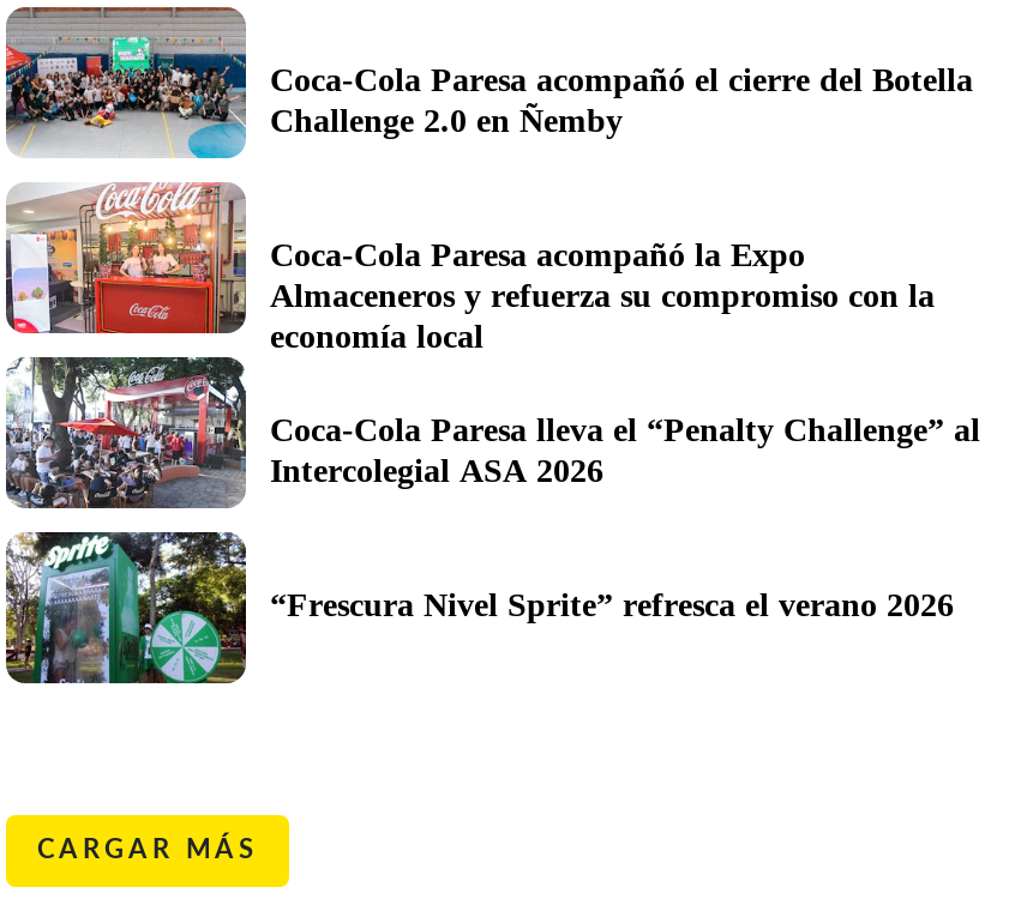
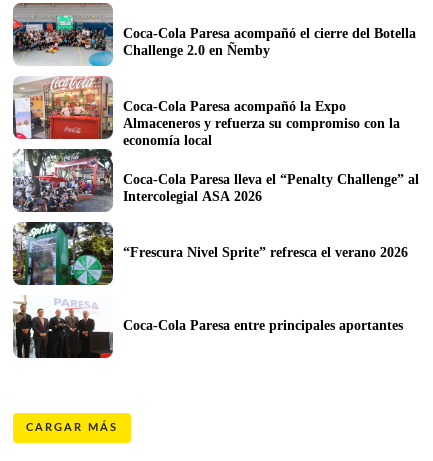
none -> [13,296,403,359] [image] | Coca-Cola Paresa entre principales aportantes

